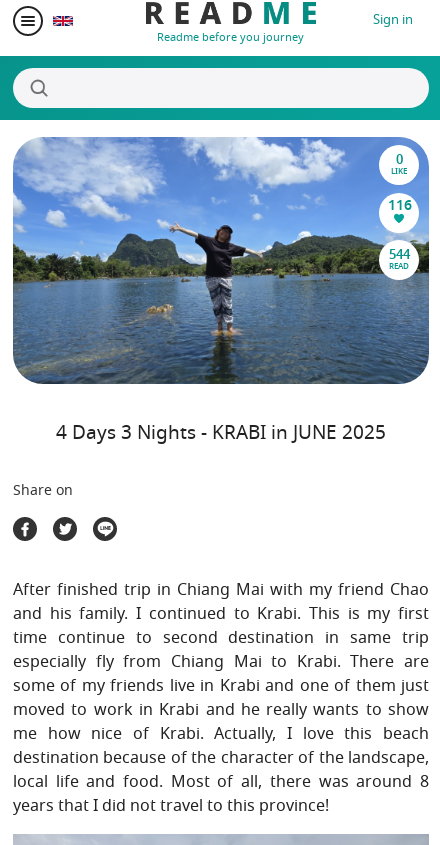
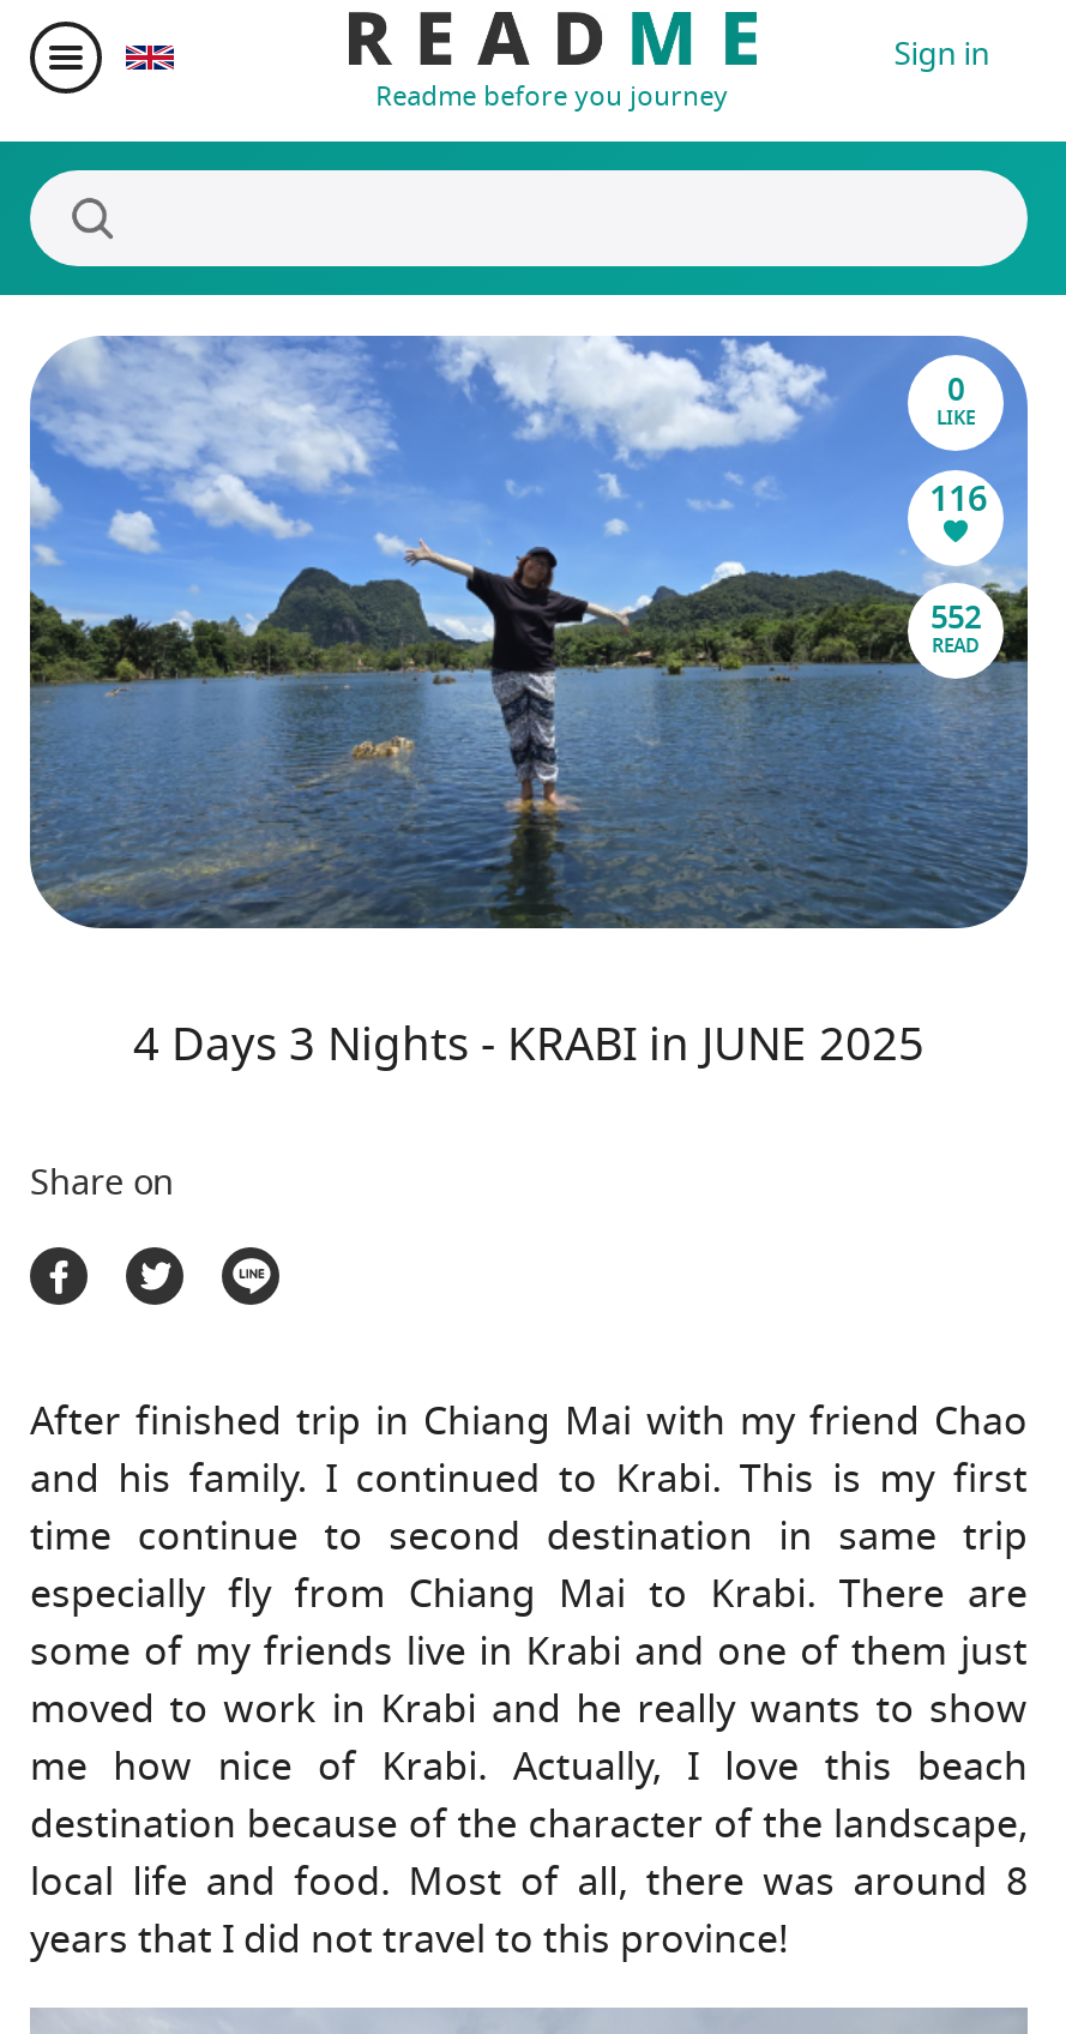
[388,245,409,264] 544 -> [931,595,981,640] 552

